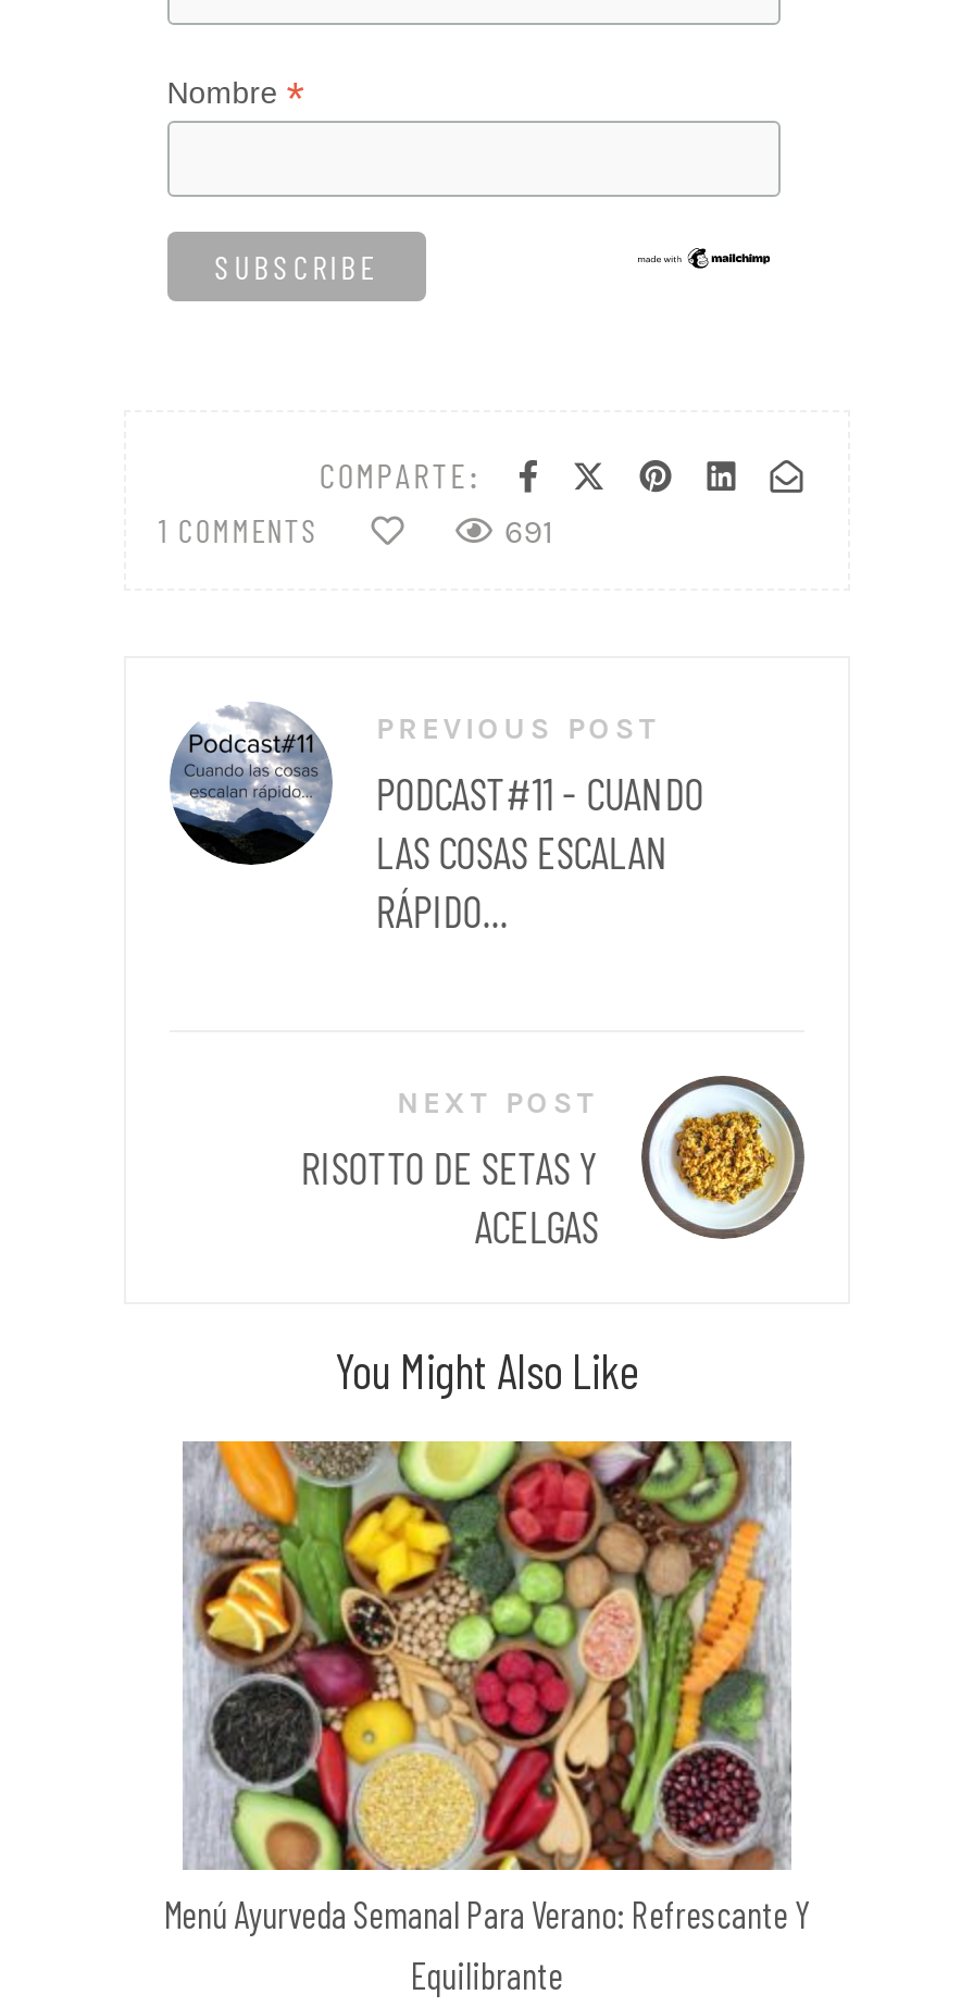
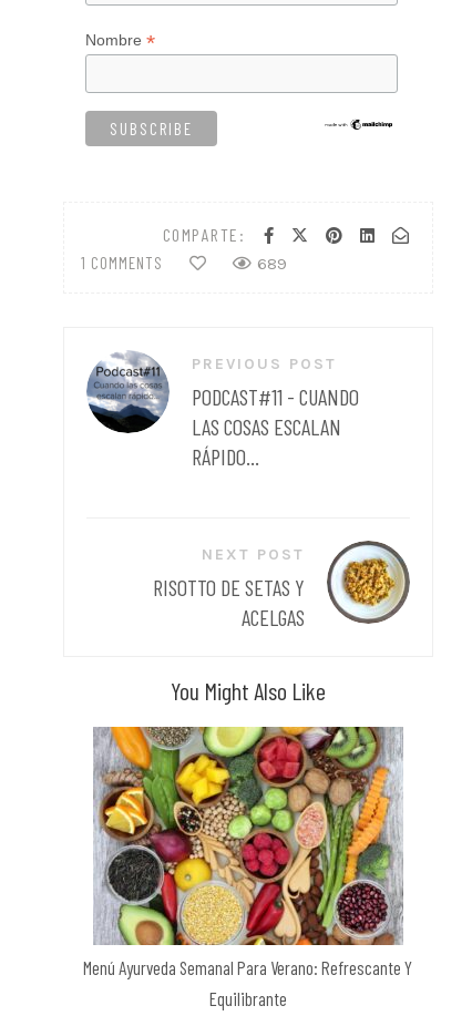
[504,512,554,551] 691 -> [257,254,287,273] 689

